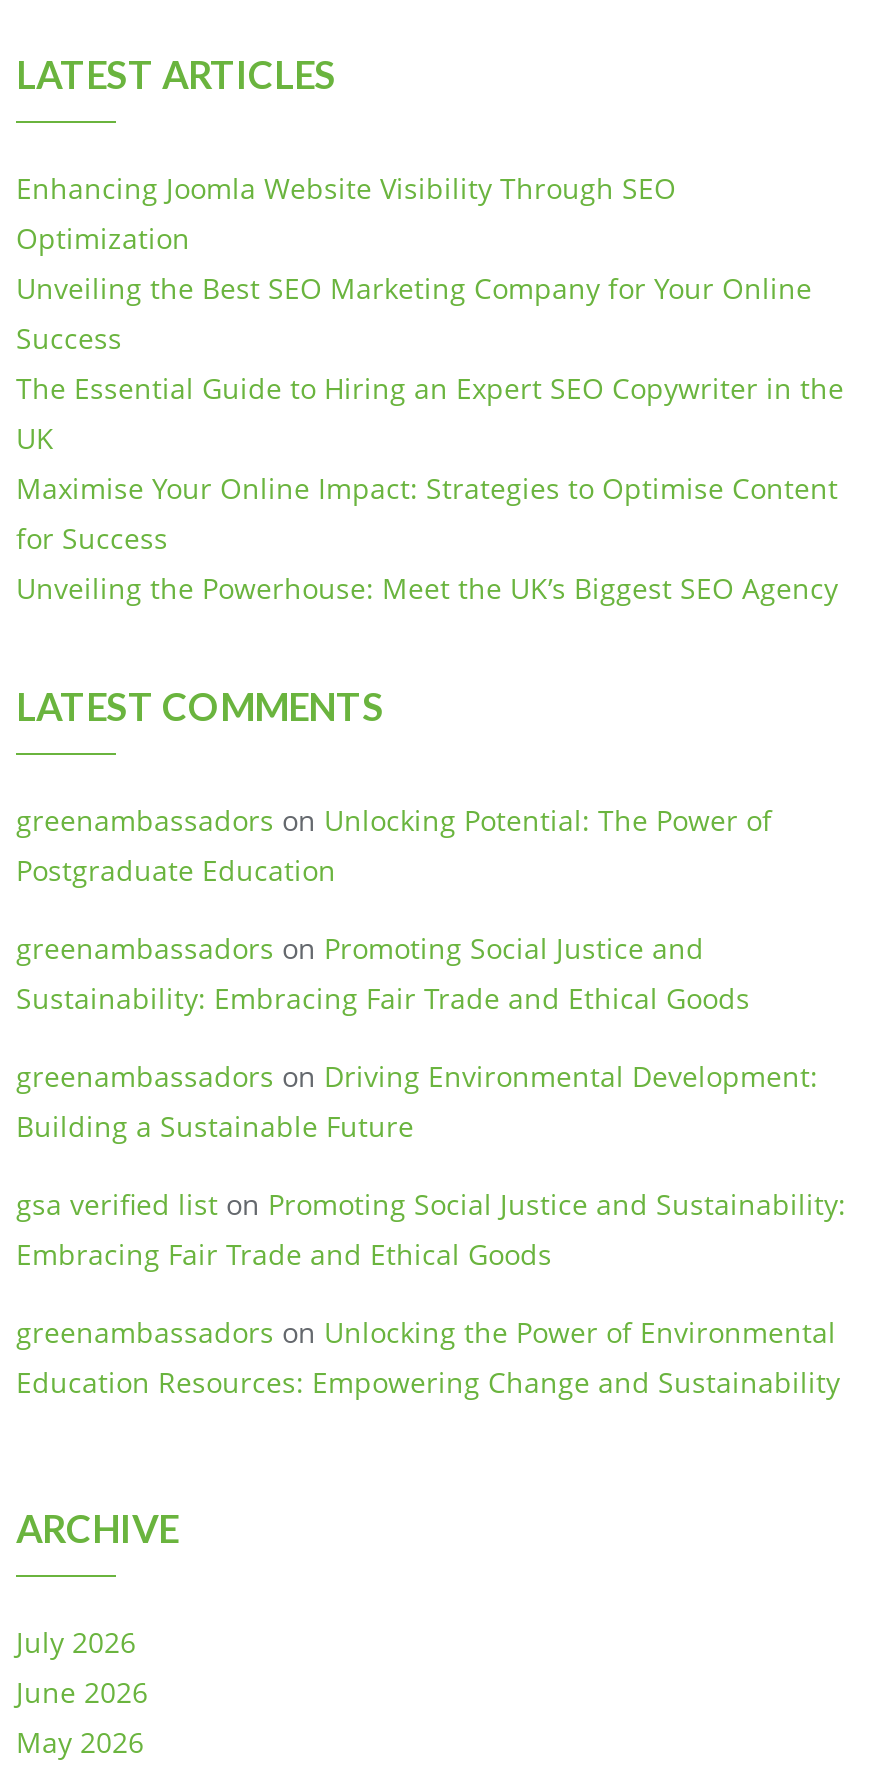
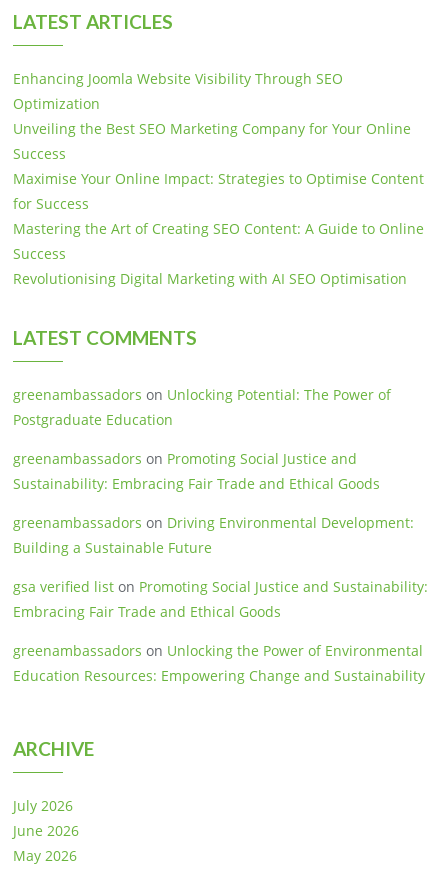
[16,369,844,457] The Essential Guide to Hiring an Expert SEO Copywriter in the | UK -> none
moved [16,469,838,557] -> [13,169,424,213]: Maximise Your Online Impact: Strategies to Optimise Content | for Success
[16,569,838,607] Unveiling the Powerhouse: Meet the UK’s Biggest SEO Agency -> [13,219,424,288] Mastering the Art of Creating SEO Content: A Guide to Online | Success | Revolutionising Digital Marketing with AI SEO Optimisation

